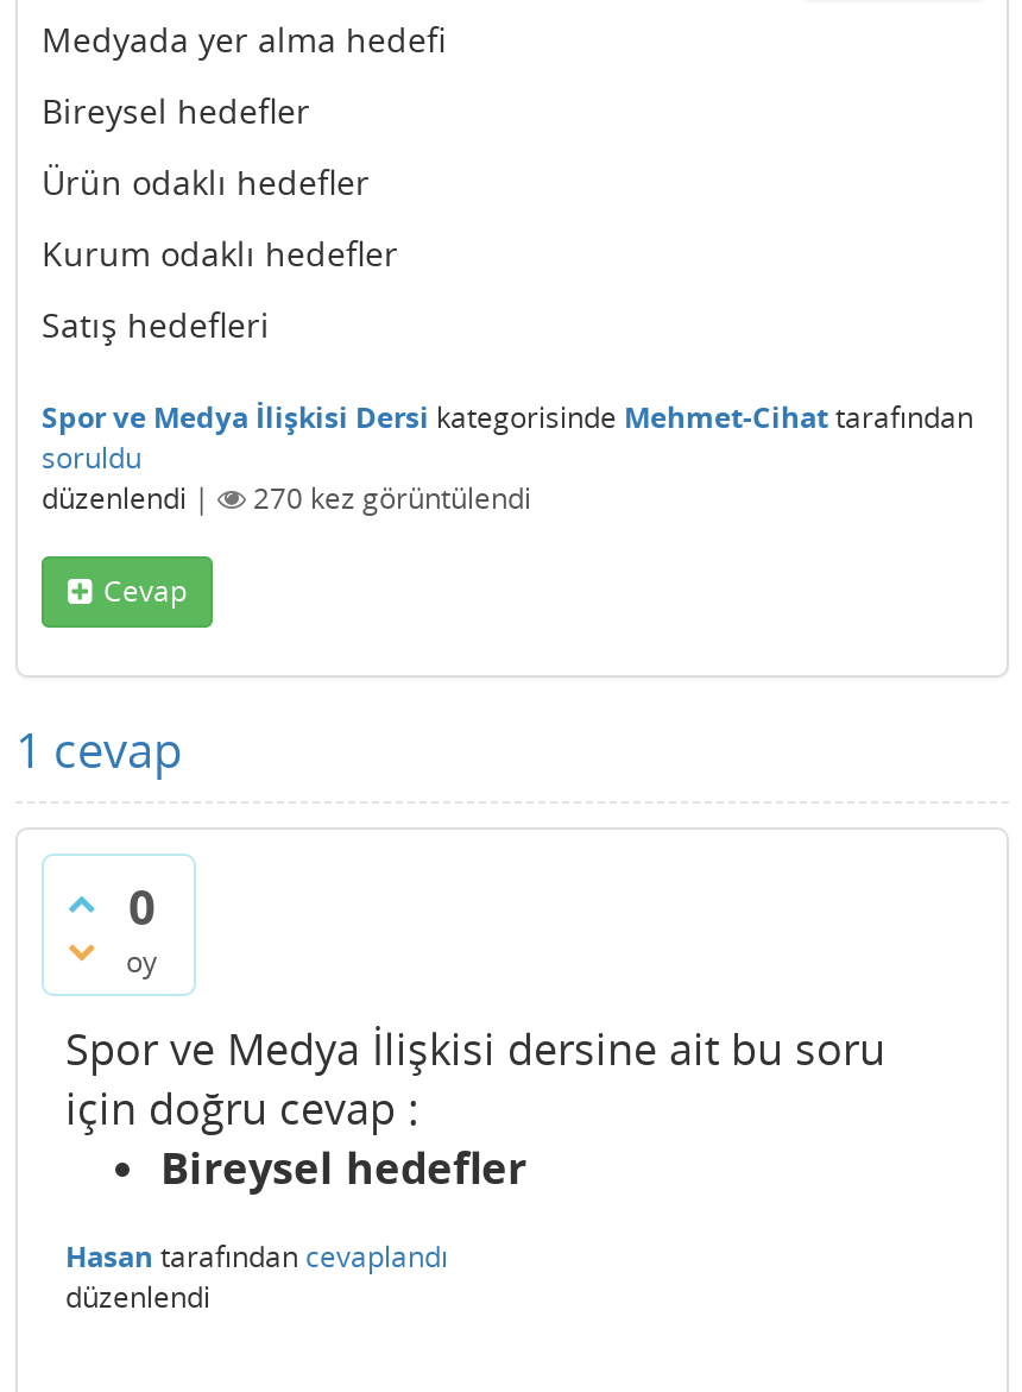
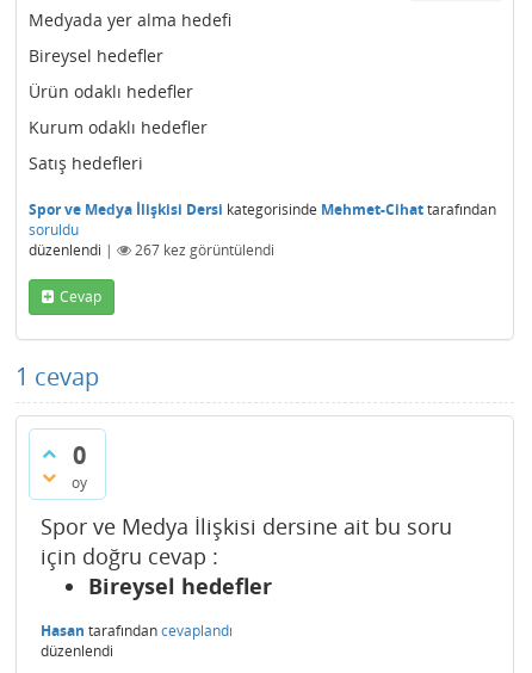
[253,478,531,518] 270 kez görüntülendi -> [135,240,274,260] 267 kez görüntülendi

